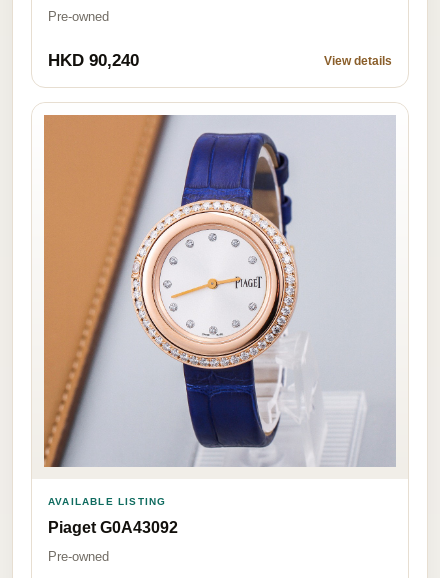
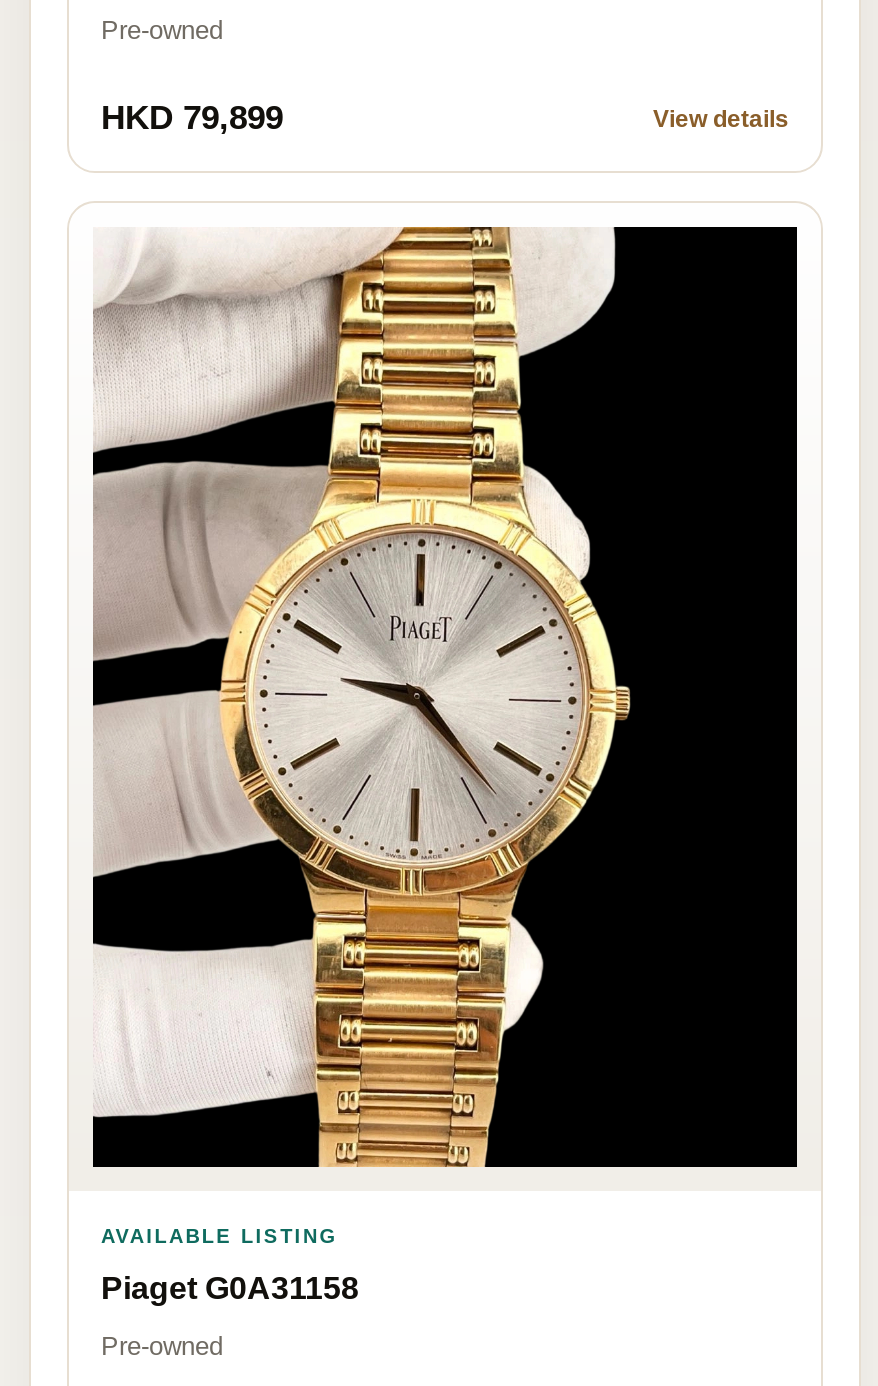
[48,51,139,70] HKD 90,240 -> [101,99,283,137] HKD 79,899
[43,114,396,468] [image] -> [91,224,799,1168] [image]
[48,519,178,536] Piaget G0A43092 -> [101,1270,359,1304] Piaget G0A31158

